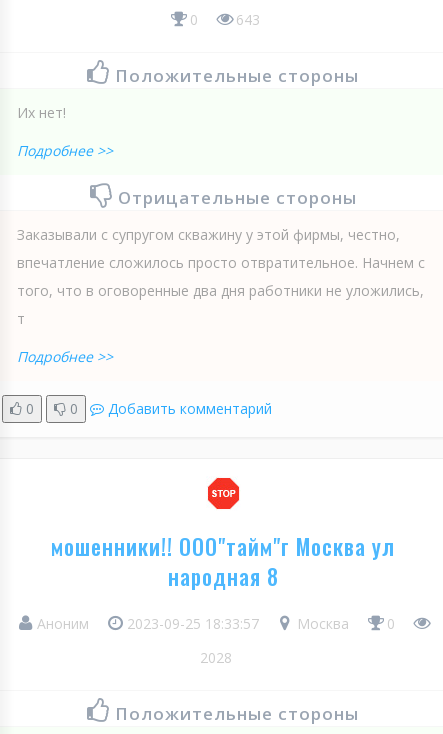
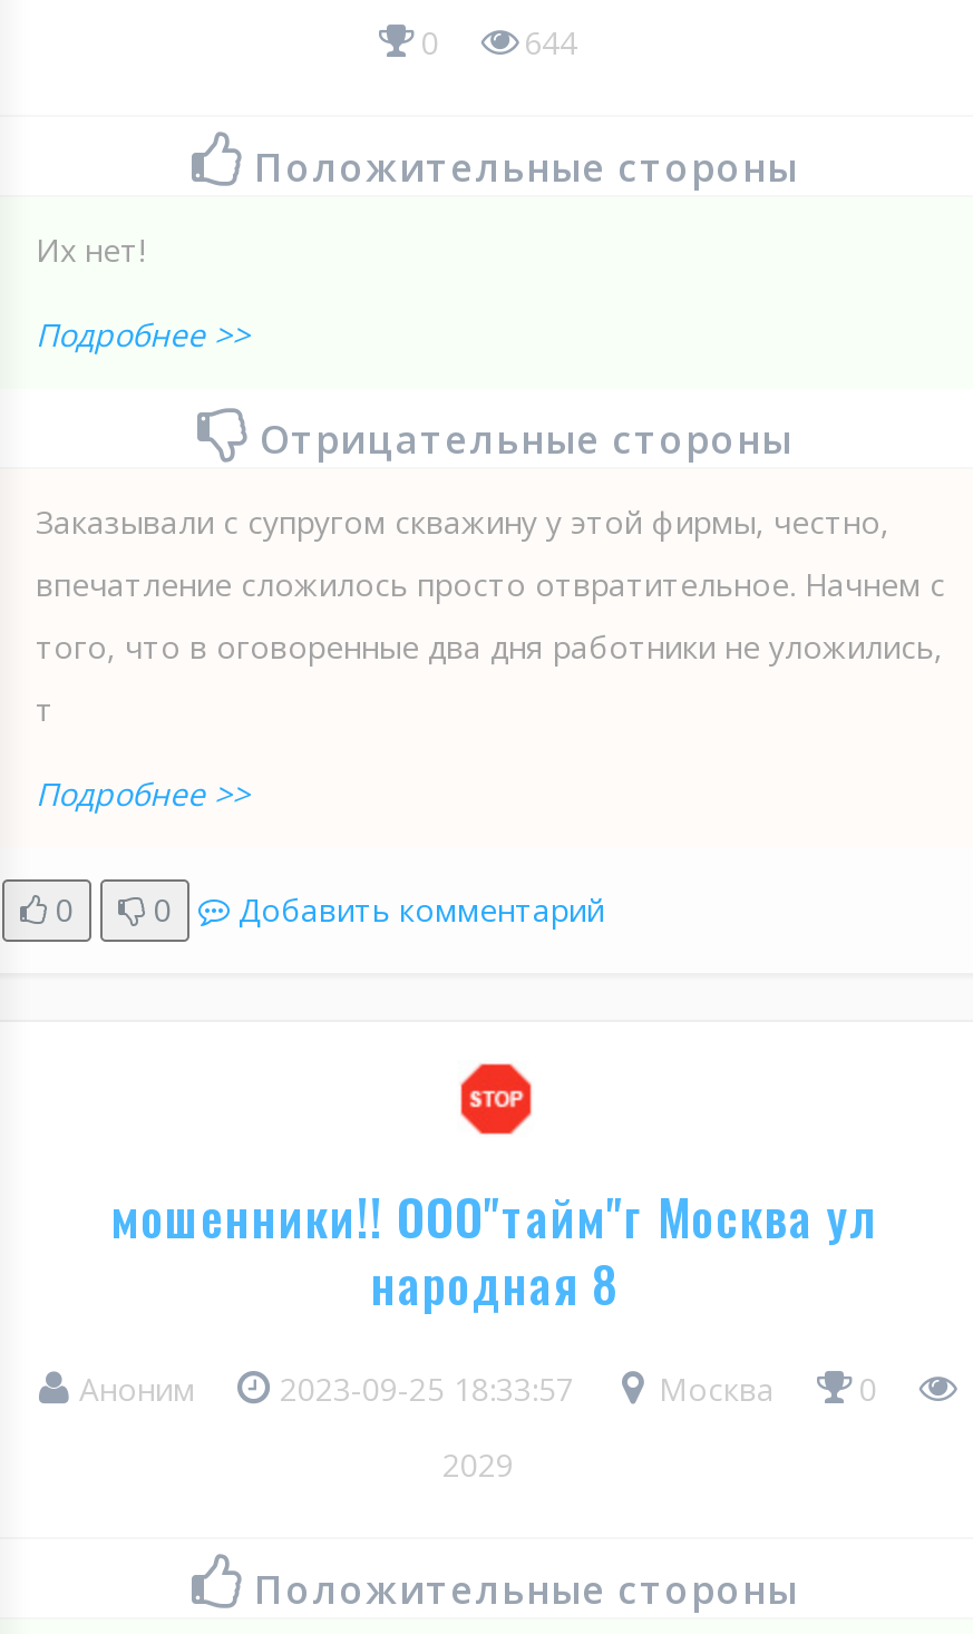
[186,10,260,29] 0 643 -> [412,21,577,64] 0 644
[199,648,231,667] 2028 -> [442,1443,514,1486] 2029

